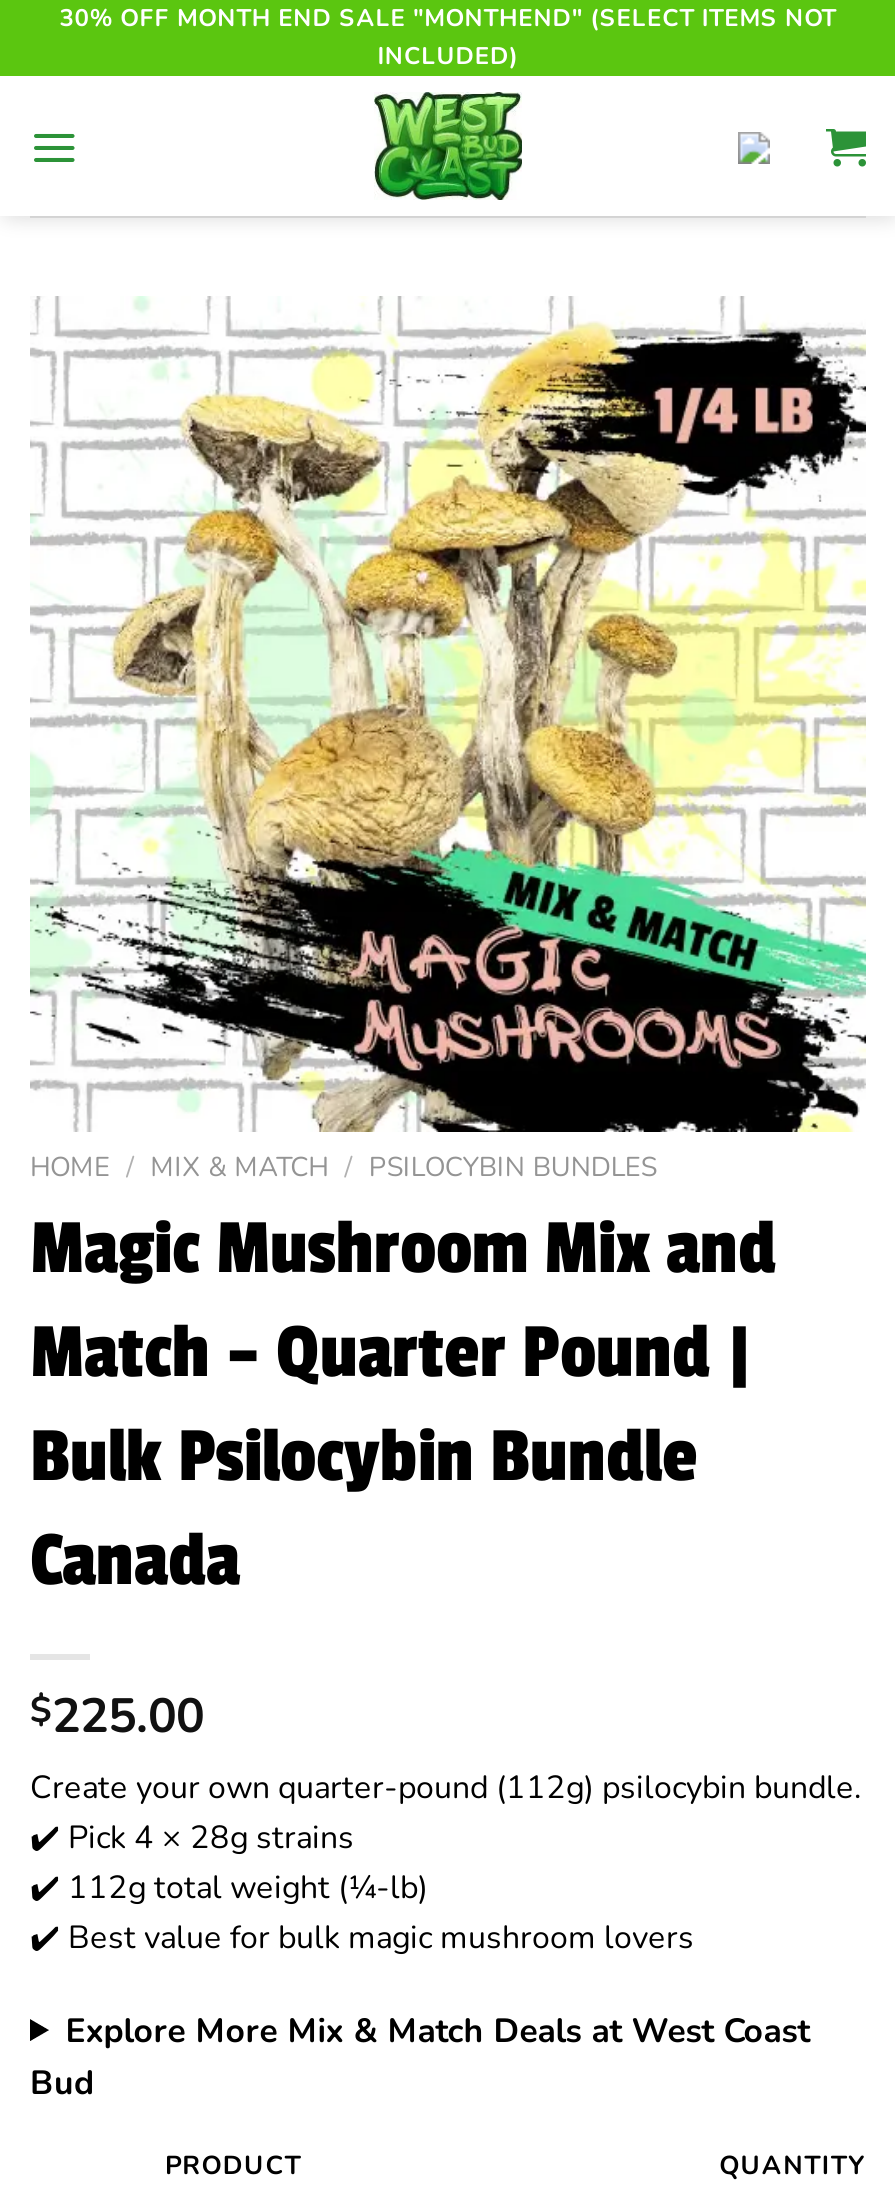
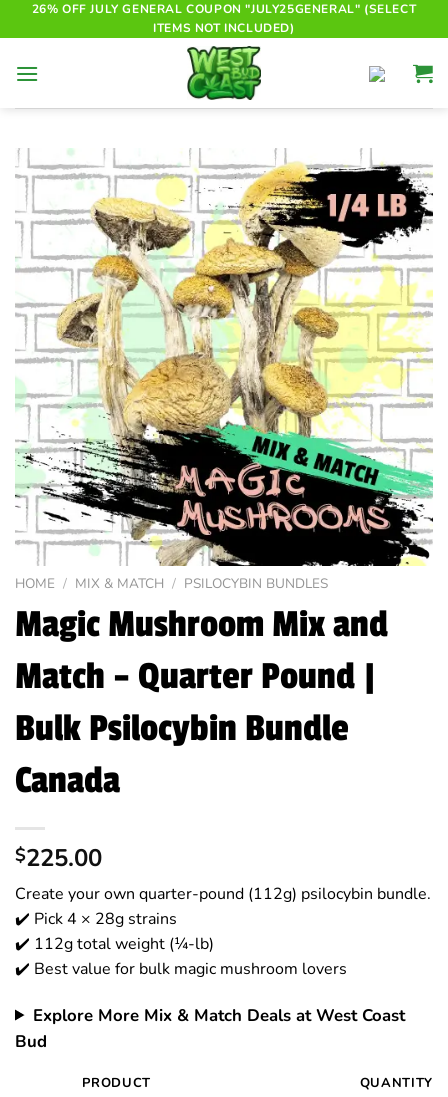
[59,2,837,72] 30% OFF MONTH END SALE "MONTHEND" (SELECT ITEMS NOT | INCLUDED) -> [32,1,416,36] 26% OFF JULY GENERAL COUPON "JULY25GENERAL" (SELECT | ITEMS NOT INCLUDED)

